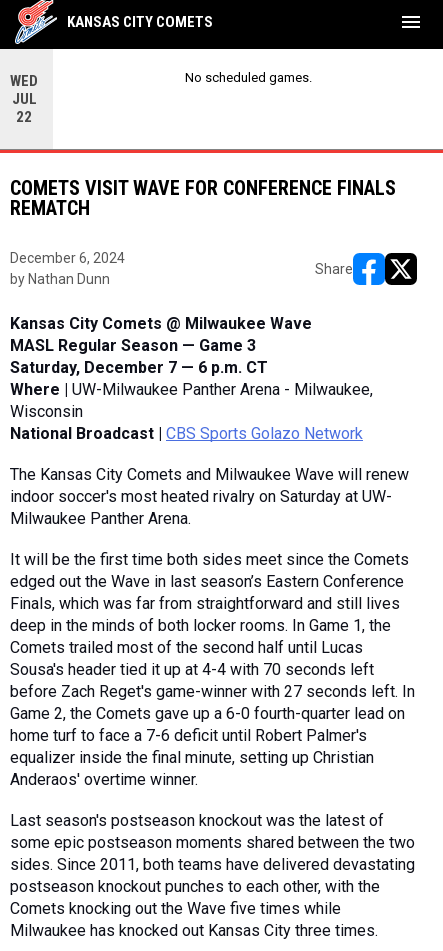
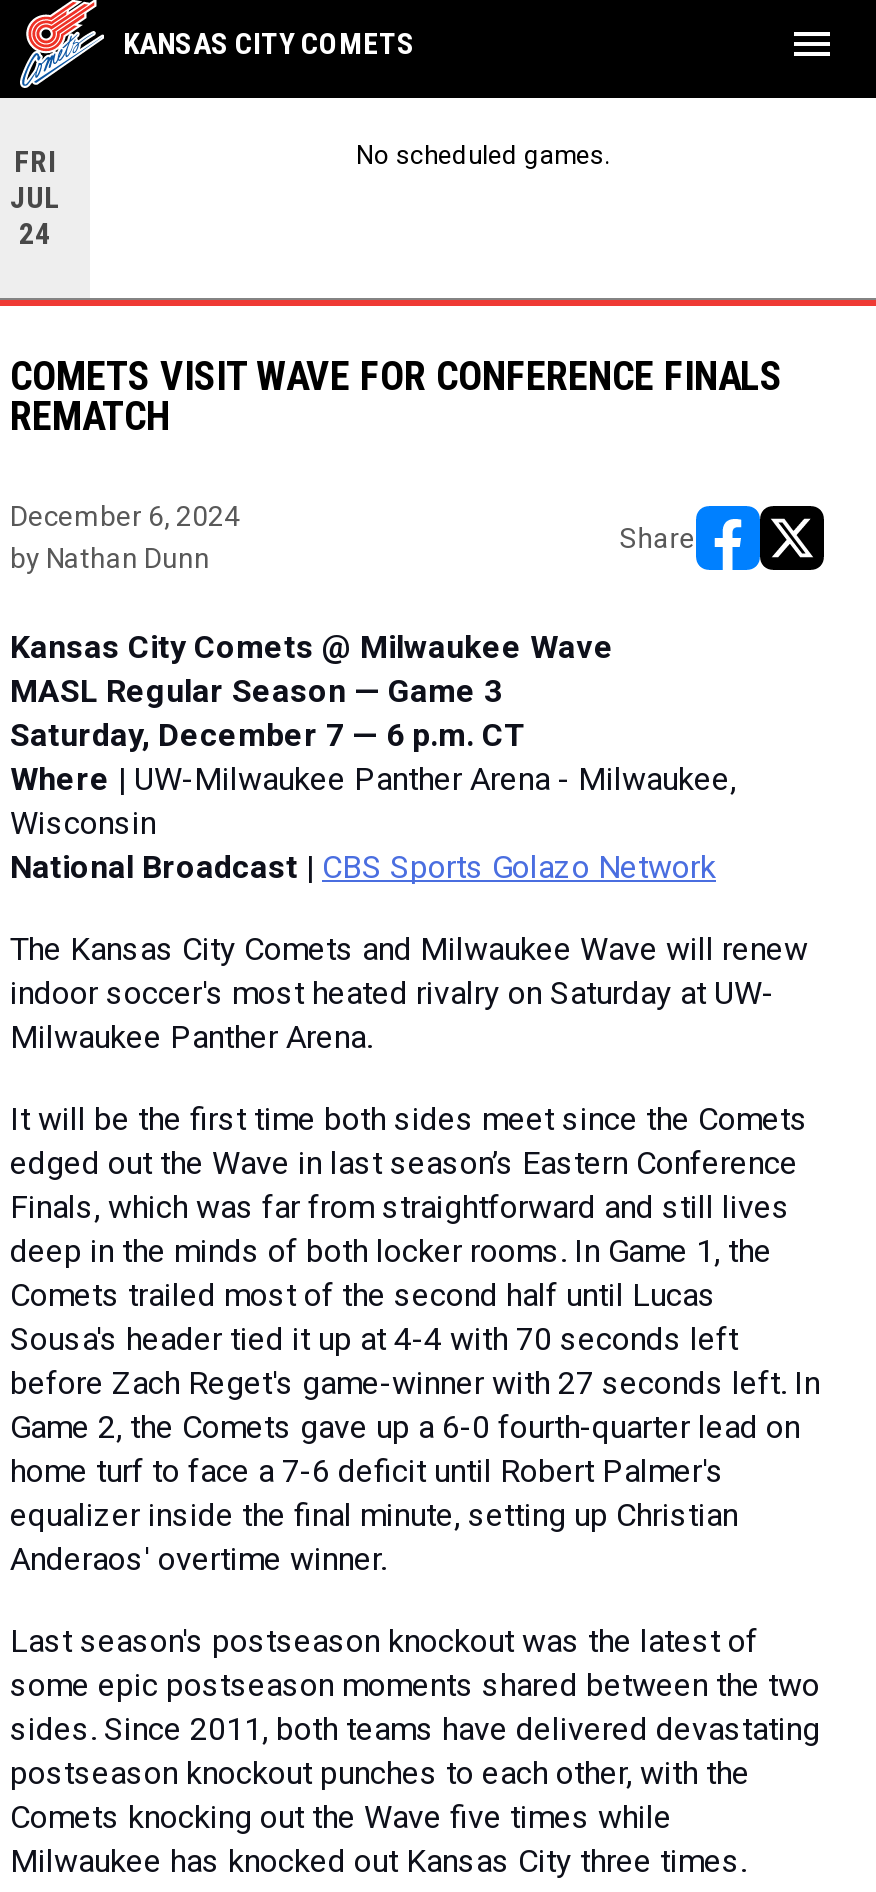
[10,72,38,90] WED -> [14,144,56,180] FRI
[16,108,32,126] 22 -> [19,216,51,252] 24

